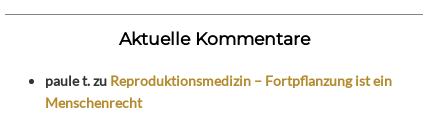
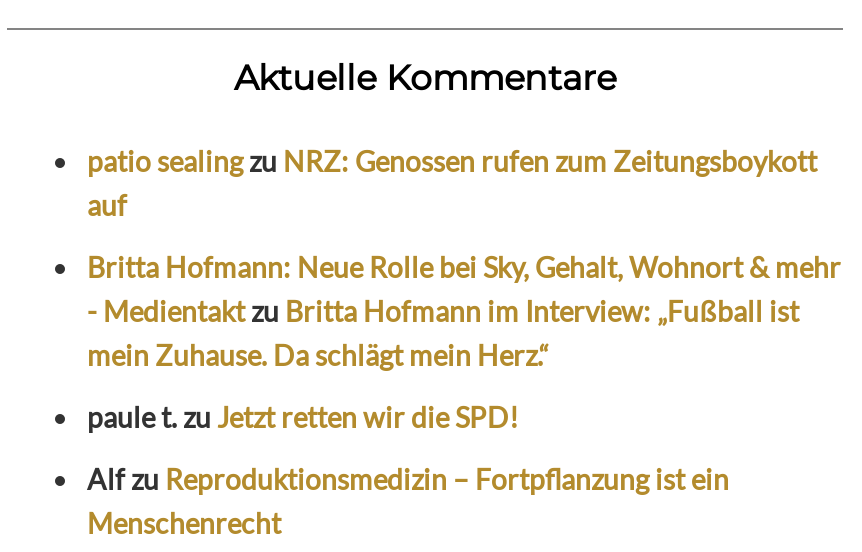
[45,72,392,89] paule t. zu Reproduktionsmedizin – Fortpflanzung ist ein -> [87,145,841,496] patio sealing zu NRZ: Genossen rufen zum Zeitungsboykott | auf | Britta Hofmann: Neue Rolle bei Sky, Gehalt, Wohnort & mehr | - Medientakt zu Britta Hofmann im Interview: „Fußball ist | mein Zuhause. Da schlägt mein Herz.“ | paule t. zu Jetzt retten wir die SPD! | Alf zu Reproduktionsmedizin – Fortpflanzung ist ein

